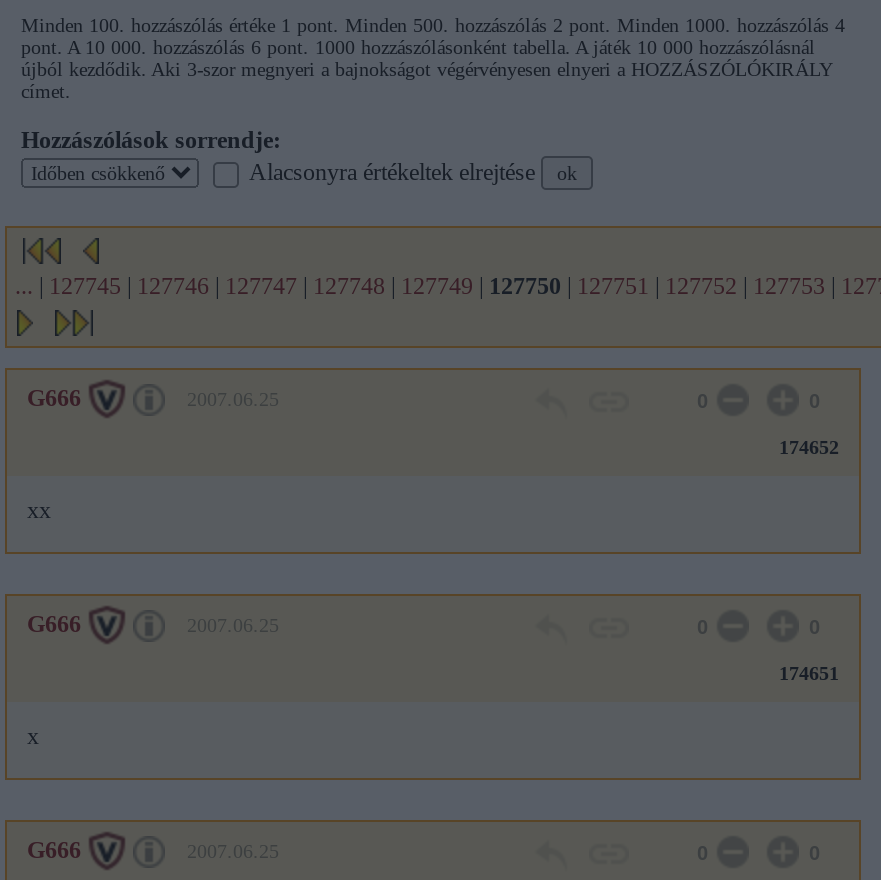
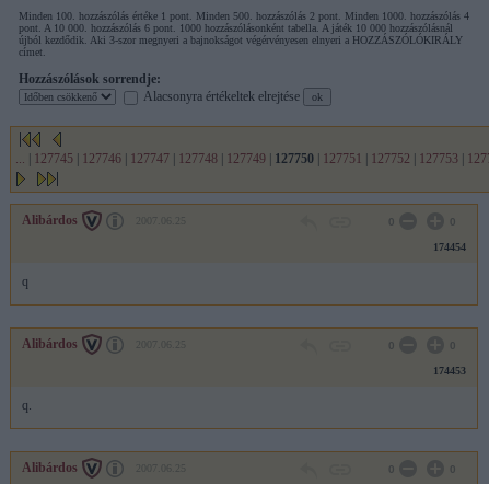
[27,384,81,412] G666 -> [22,212,78,228] Alibárdos
[779,436,839,458] 174652 -> [433,241,466,253] 174454
[27,496,51,524] xx -> [22,274,28,289] q
[27,610,81,638] G666 -> [22,336,78,352] Alibárdos
[779,662,839,684] 174651 -> [433,365,466,377] 174453
[27,722,39,750] x -> [22,397,32,413] q.
[27,836,81,864] G666 -> [22,460,78,475] Alibárdos

